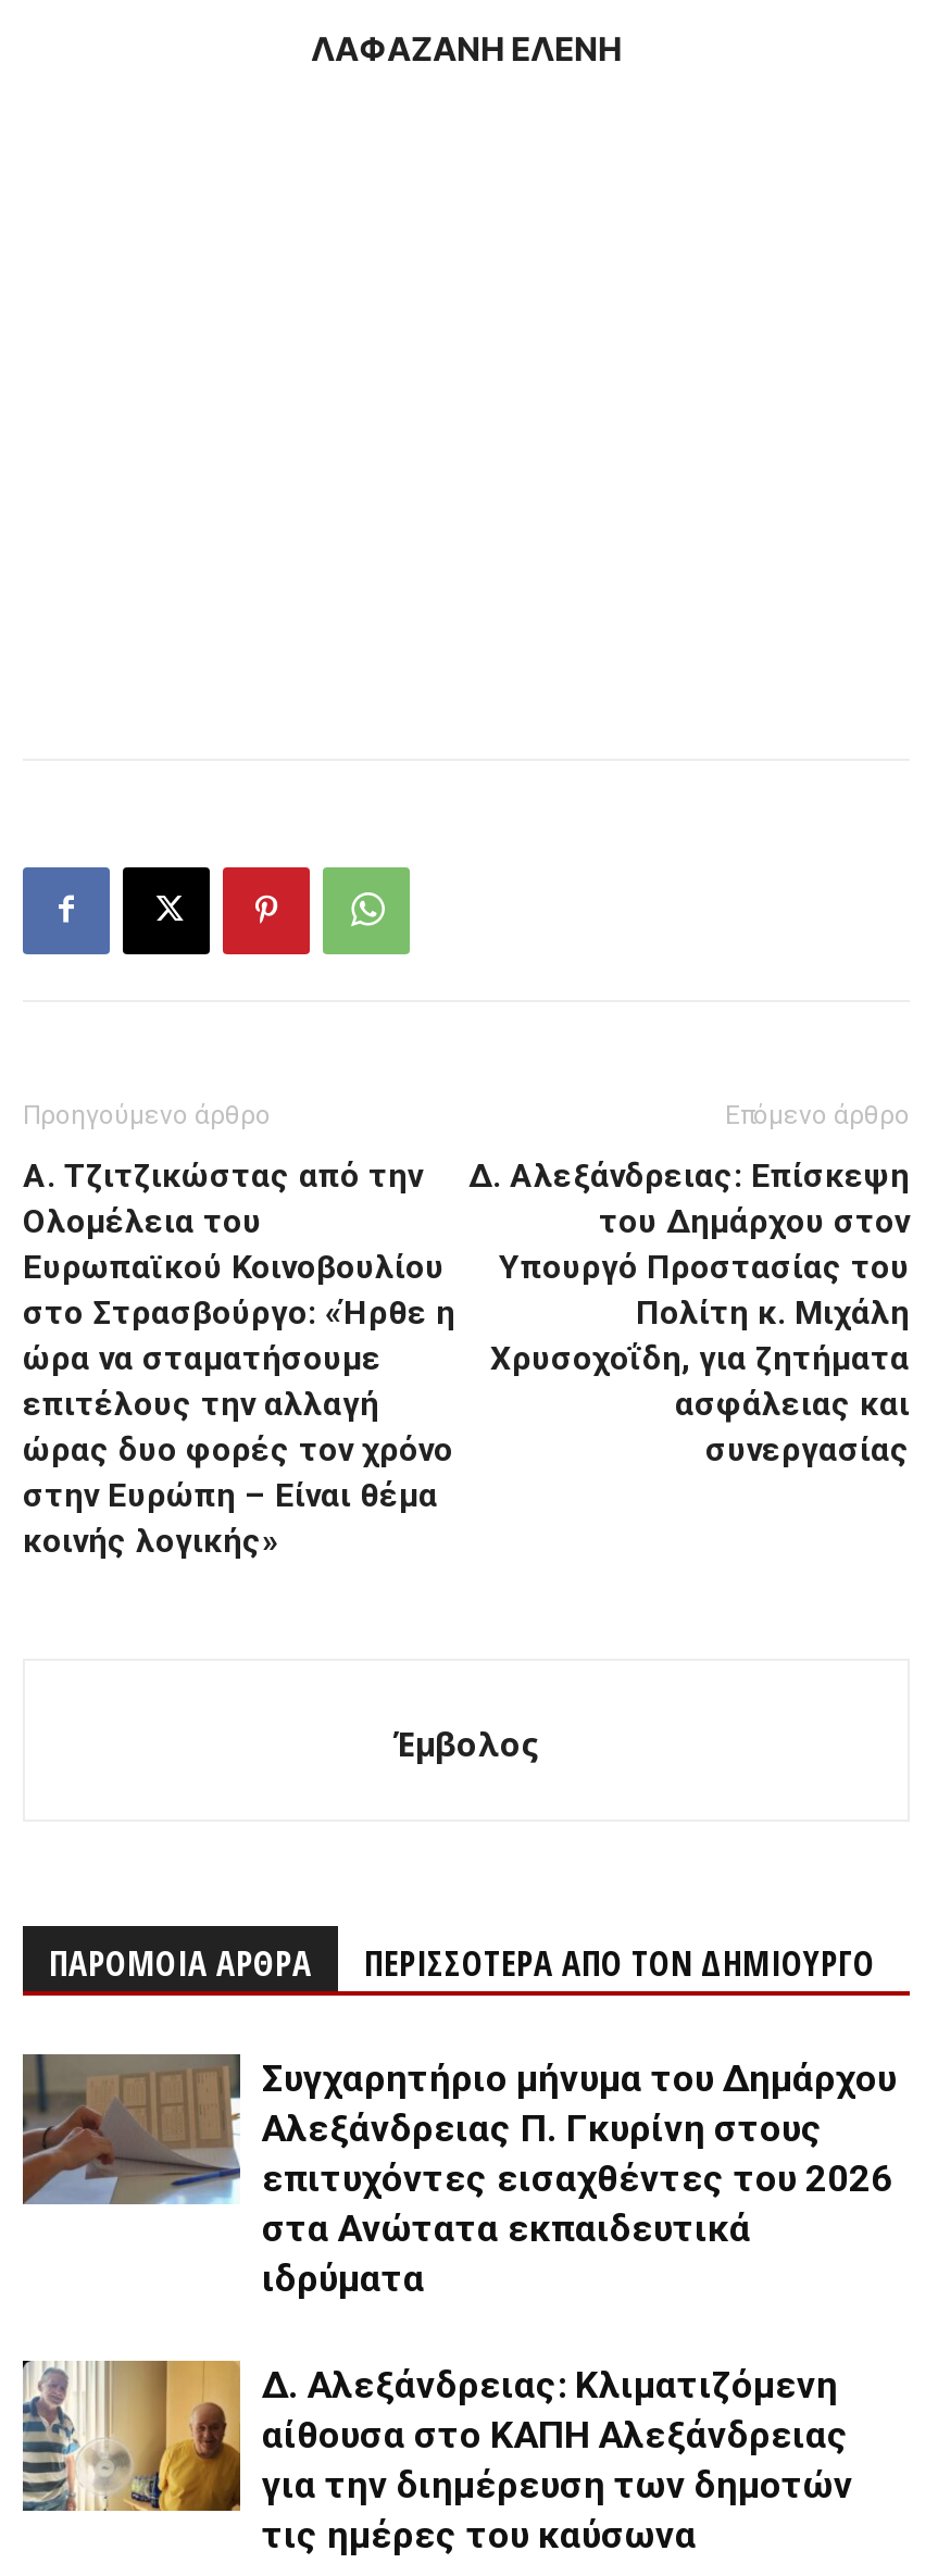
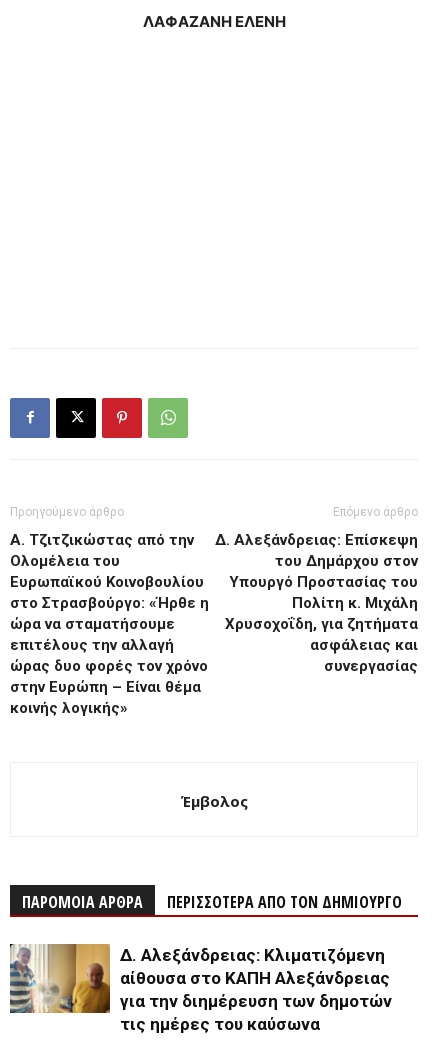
[23,2052,897,2299] [image] | Συγχαρητήριο μήνυμα του Δημάρχου | Αλεξάνδρειας Π. Γκυρίνη στους | επιτυχόντες εισαχθέντες του 2026 | στα Ανώτατα εκπαιδευτικά | ιδρύματα -> none

